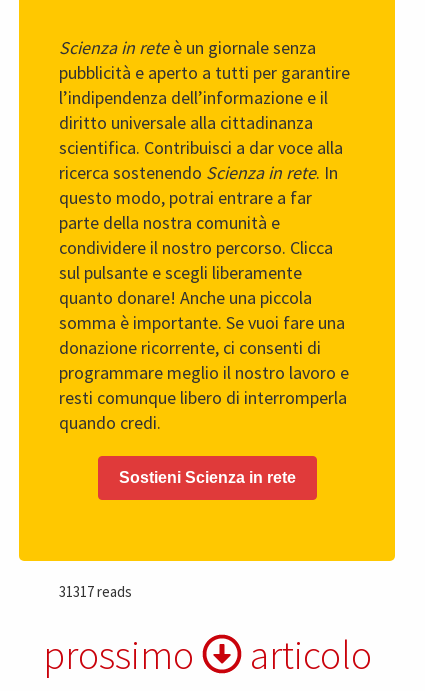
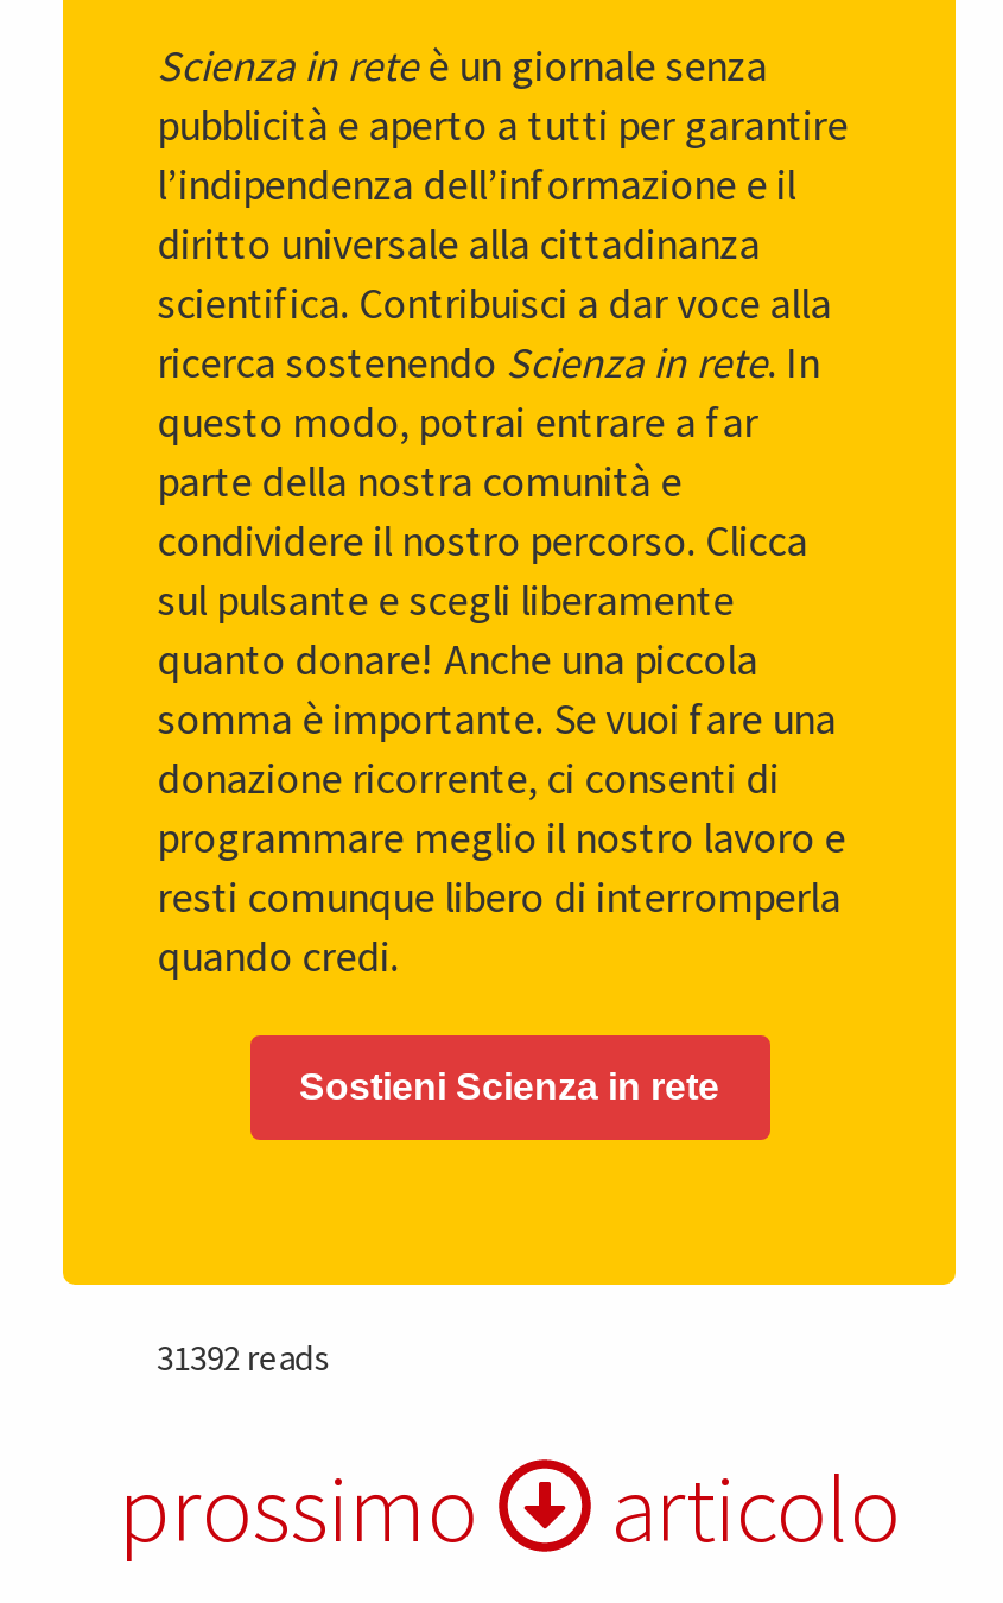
[59,582,132,601] 31317 reads -> [157,1335,330,1380] 31392 reads

